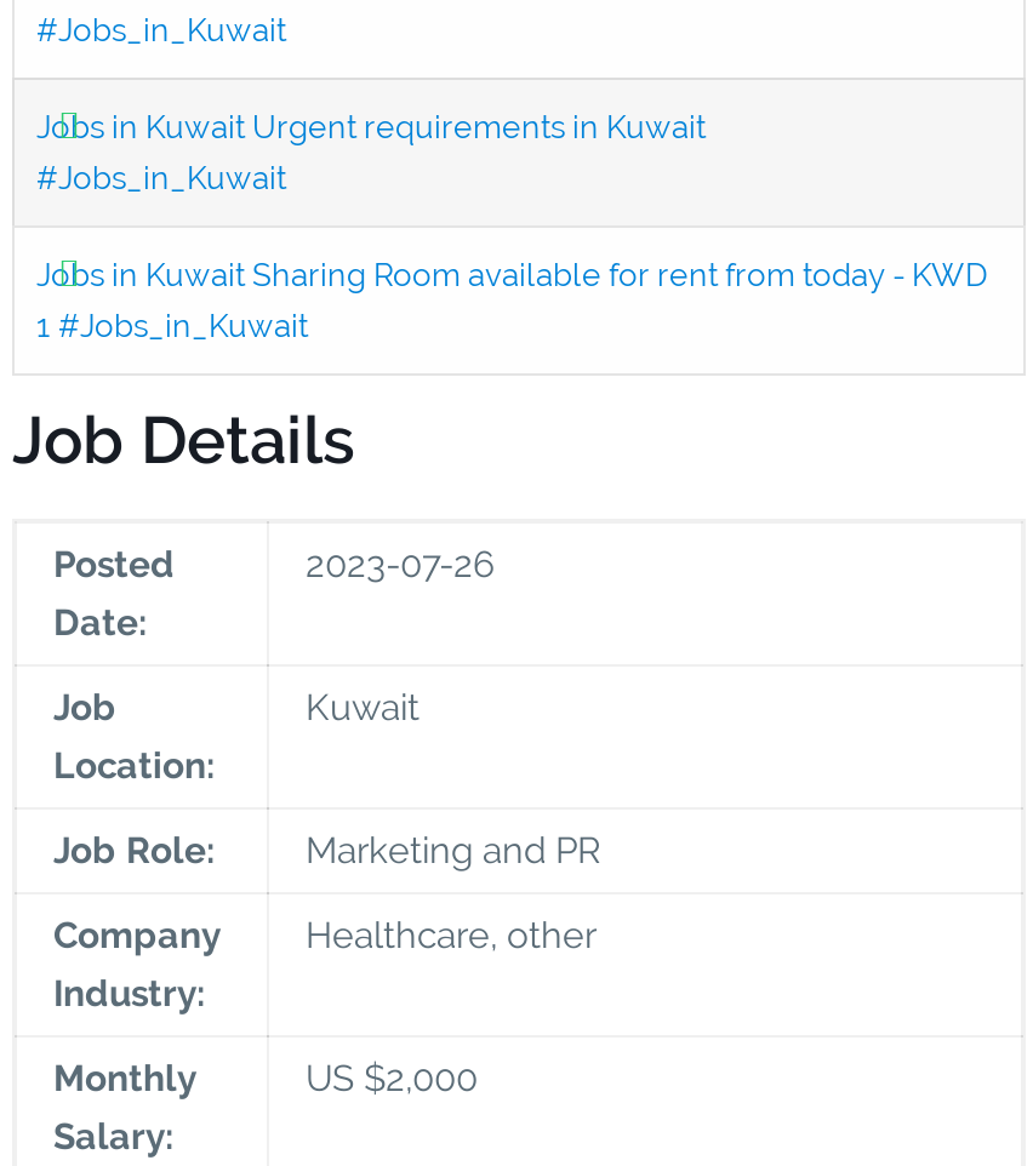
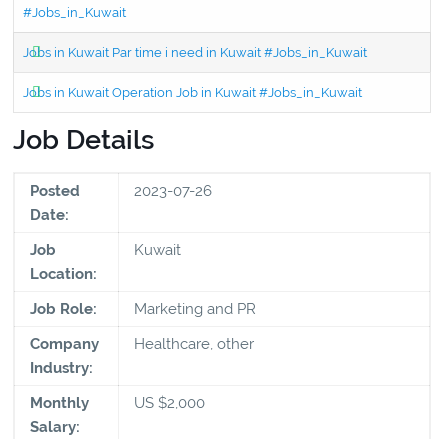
[36,108,706,195] Jobs in Kuwait Urgent requirements in Kuwait | #Jobs_in_Kuwait -> [23,45,367,60] Jobs in Kuwait Par time i need in Kuwait #Jobs_in_Kuwait
[36,256,987,343] Jobs in Kuwait Sharing Room available for rent from today - KWD | 1 #Jobs_in_Kuwait -> [23,85,362,100] Jobs in Kuwait Operation Job in Kuwait #Jobs_in_Kuwait

